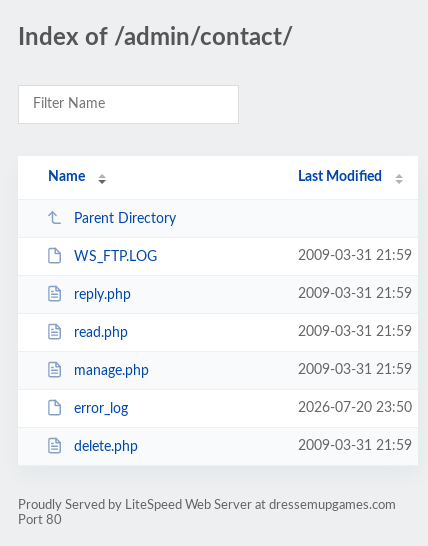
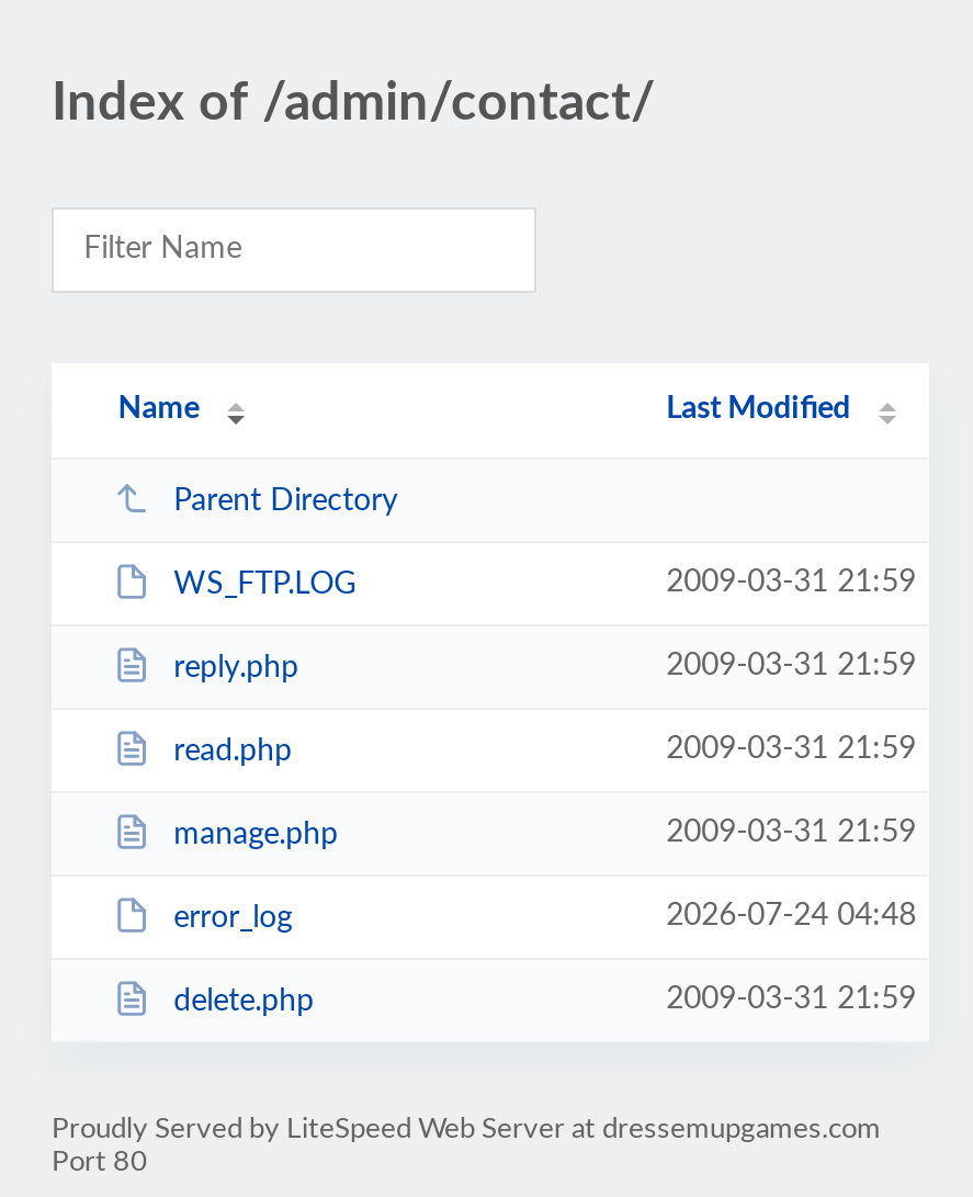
[298,401,412,415] 2026-07-20 23:50 -> [666,901,916,931] 2026-07-24 04:48

